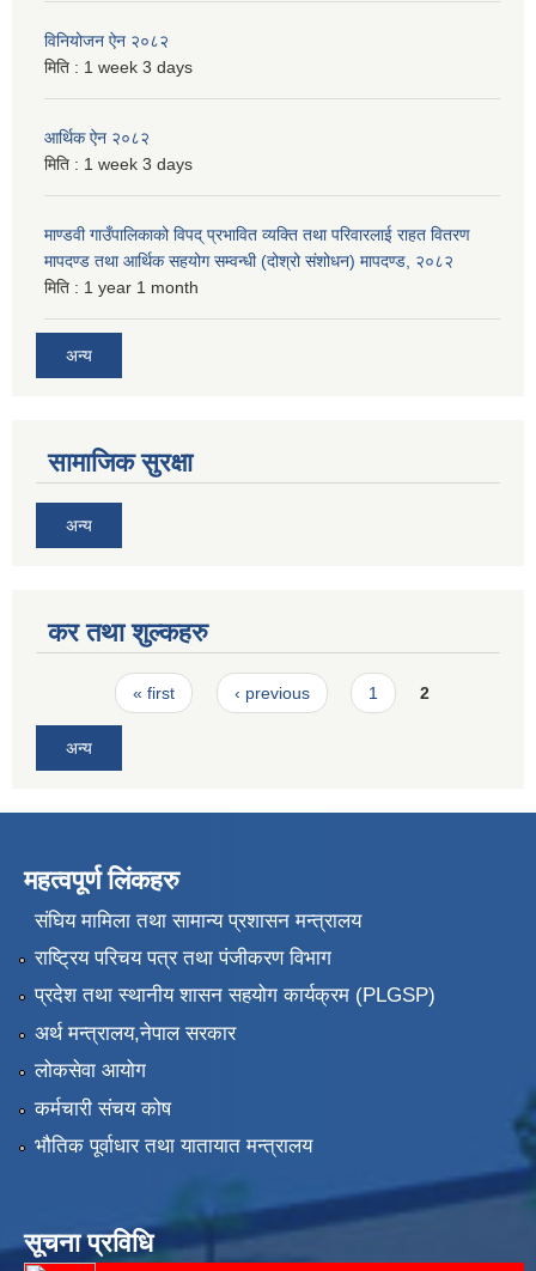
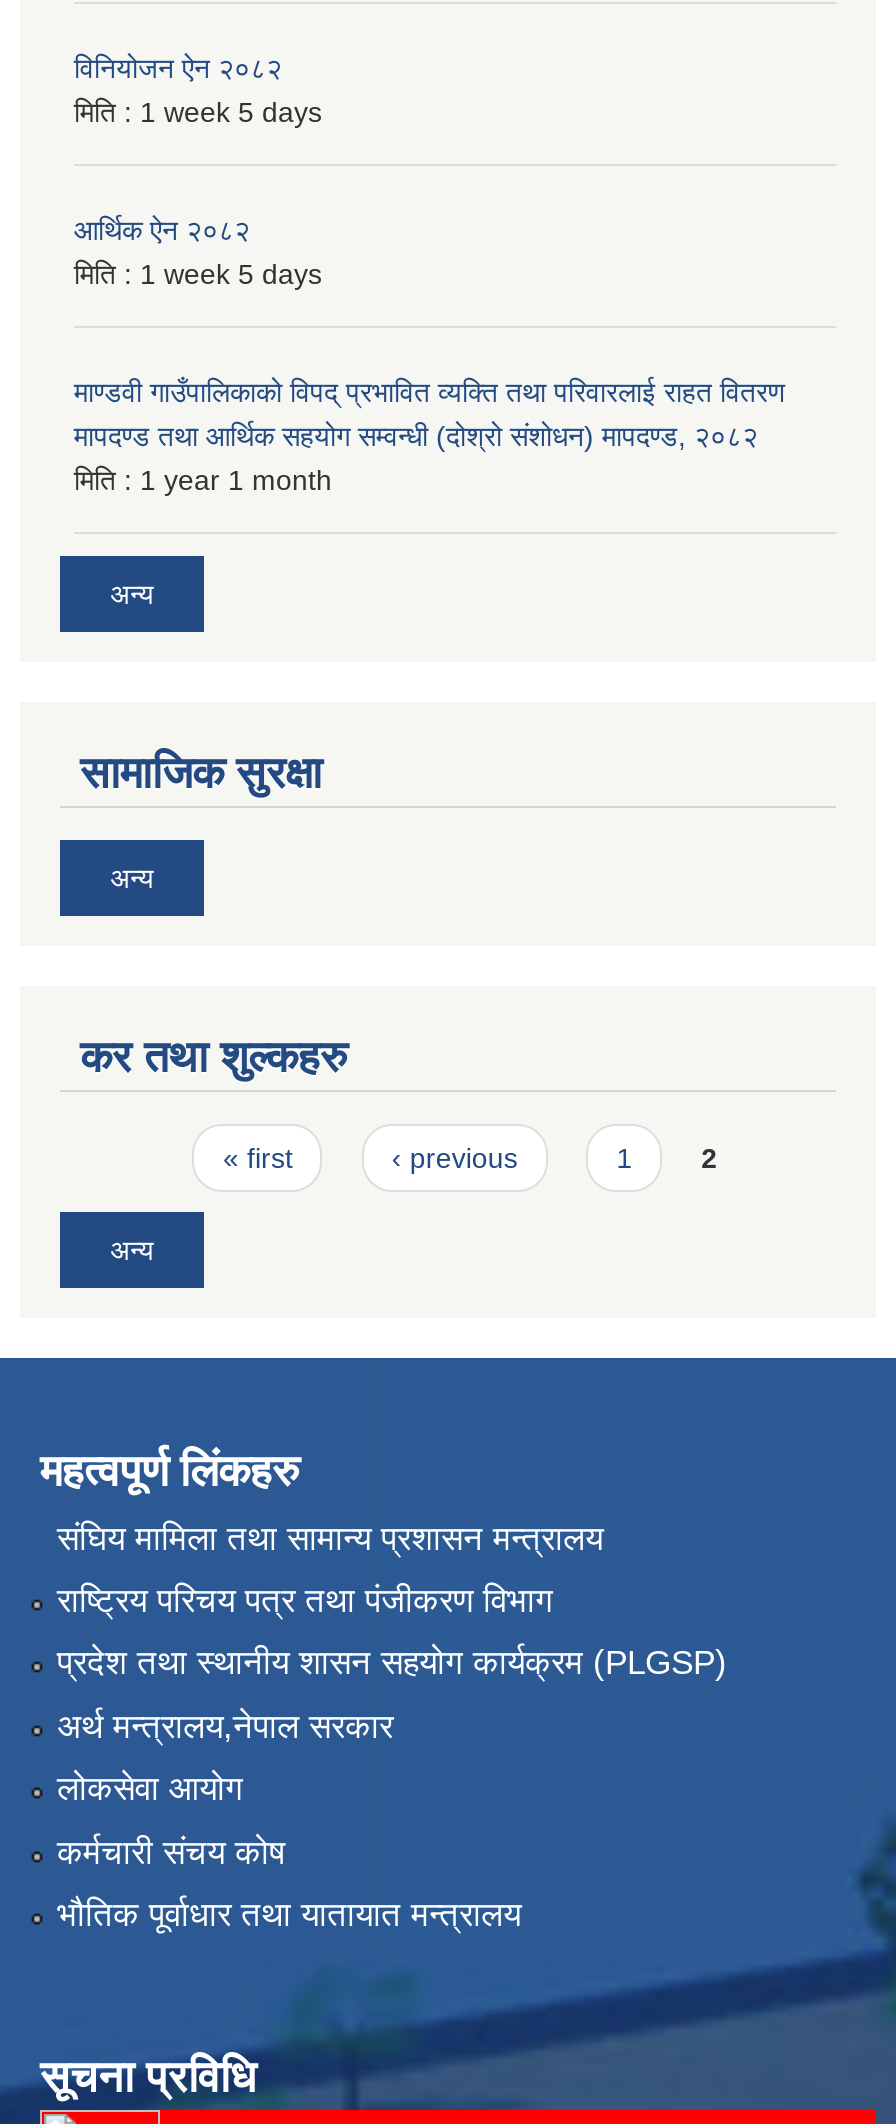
[44,58,193,77] मिति : 1 week 3 days -> [74,97,322,129] मिति : 1 week 5 days
[44,155,193,174] मिति : 1 week 3 days -> [74,259,322,291] मिति : 1 week 5 days

